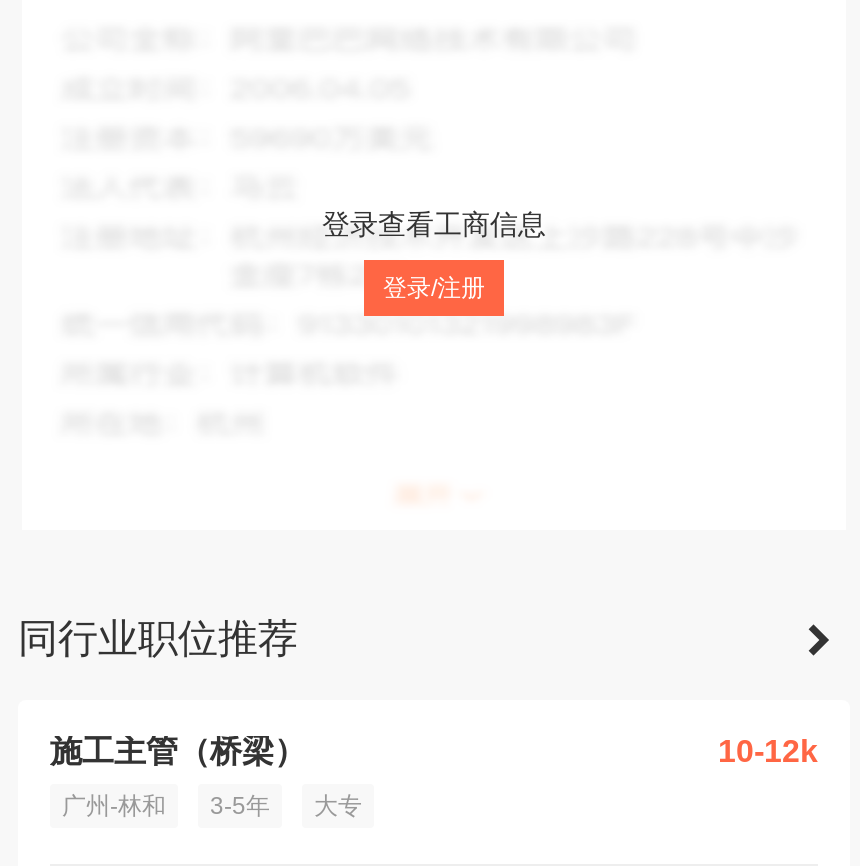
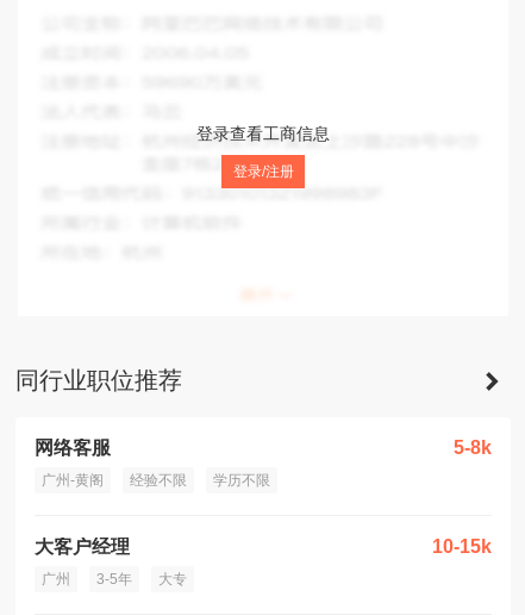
[50,735,818,821] 施工主管（桥梁） | 10-12k | 广州-林和 -> [35,438,492,588] 网络客服 | 5-8k | 广州-黄阁 | 经验不限 | 学历不限 | 大客户经理 | 10-15k | 广州

